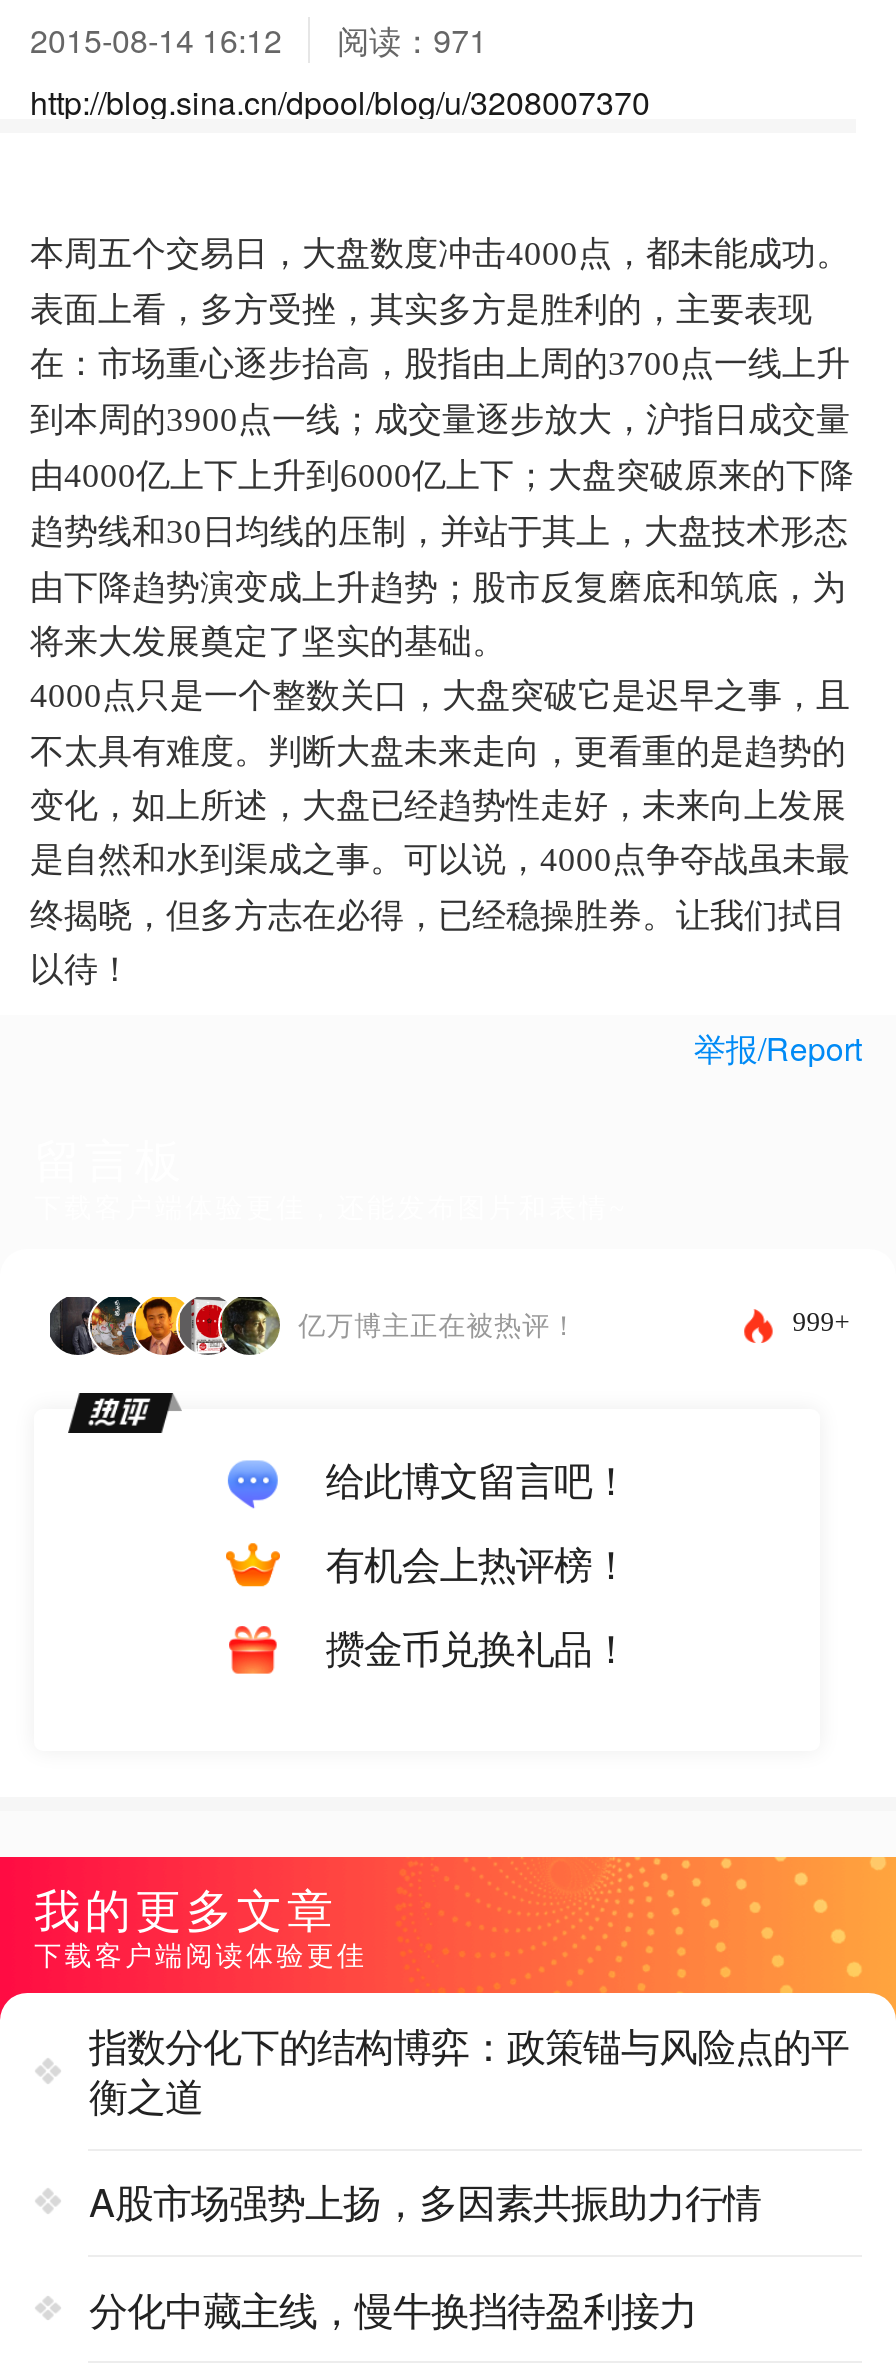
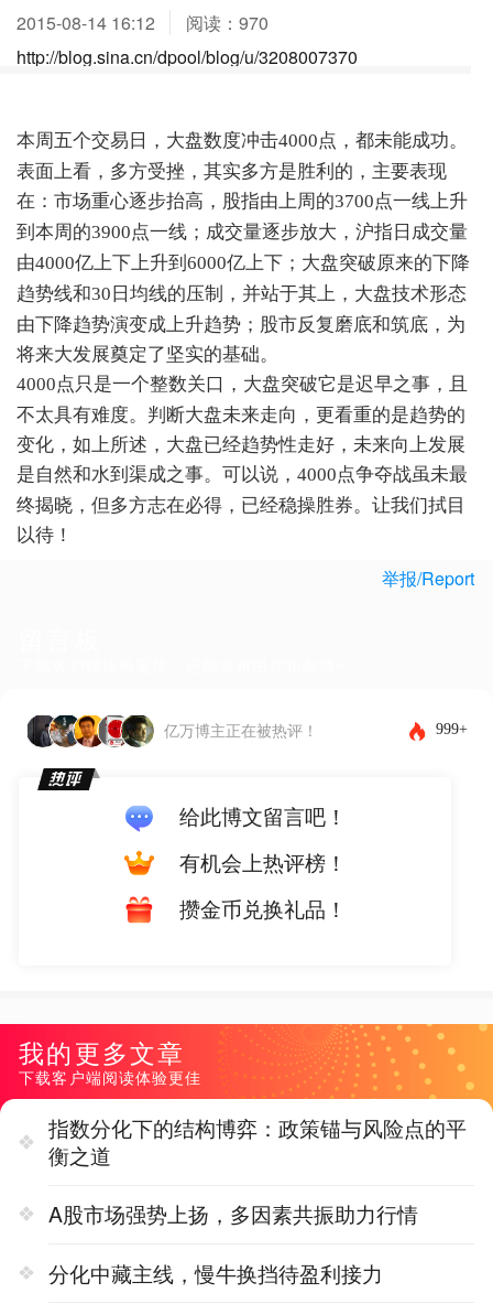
[30,17,487,63] 2015-08-14 16:12 阅读：971 -> [17,10,268,35] 2015-08-14 16:12 阅读：970

